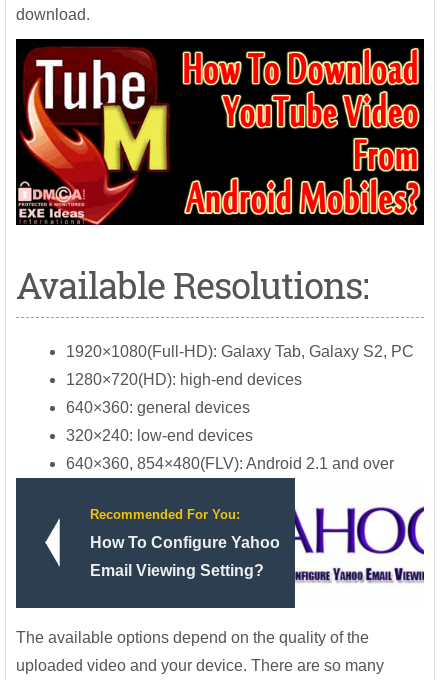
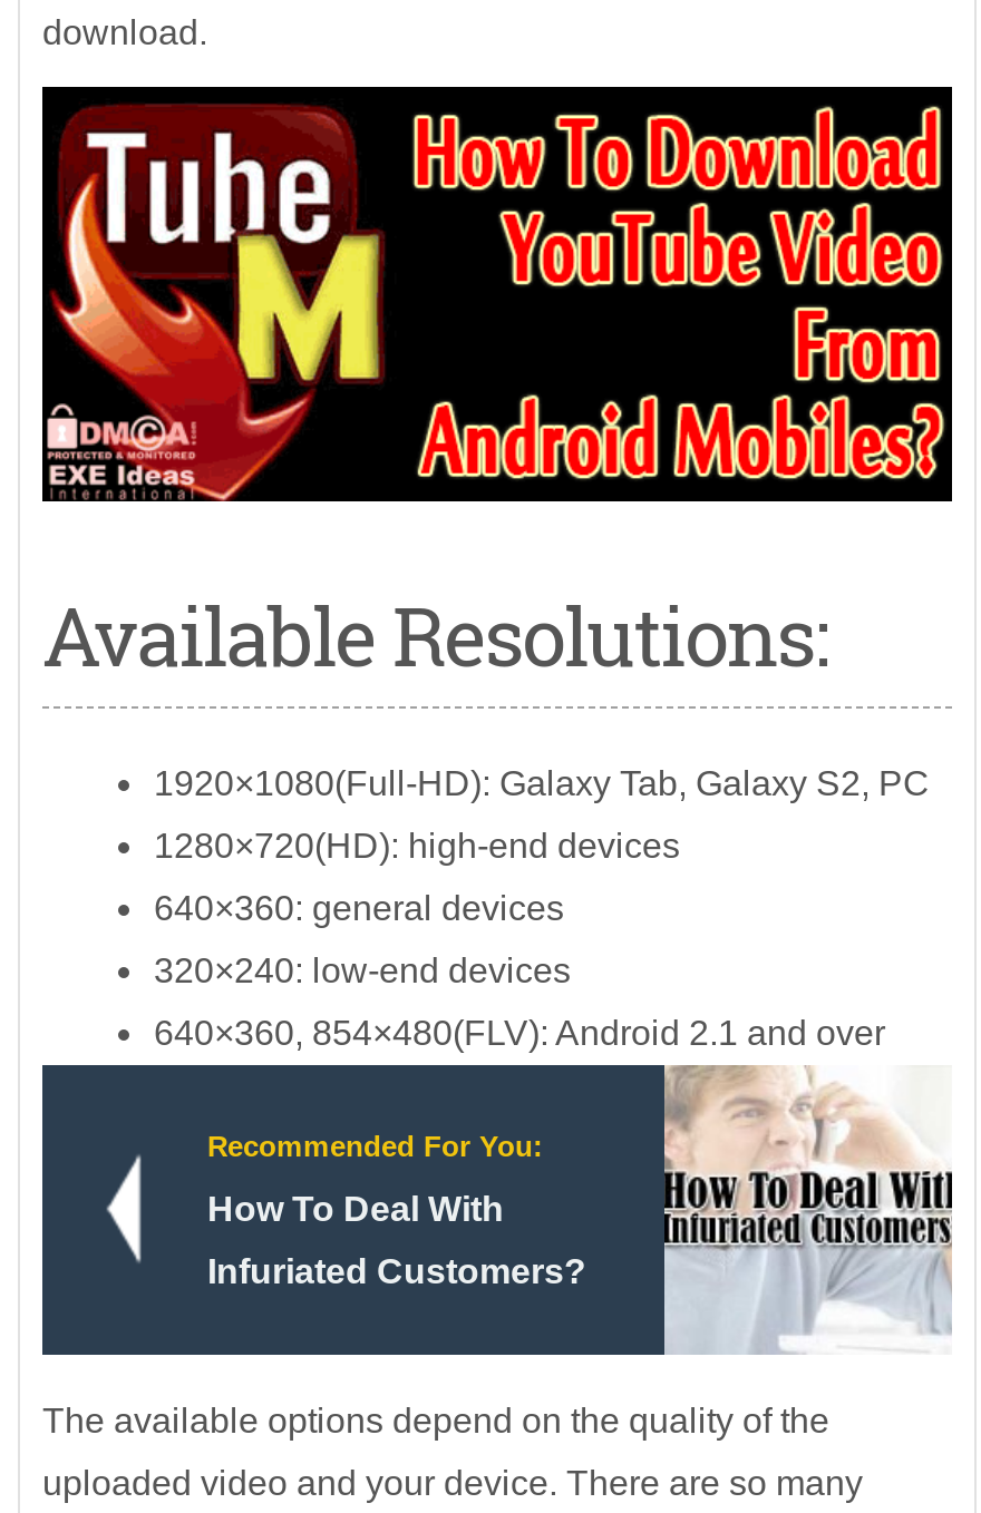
[90,478,425,607] [image] | Email Viewing Setting? -> [207,1063,954,1355] [image] | Infuriated Customers?
[90,534,280,551] How To Configure Yahoo -> [207,1190,504,1228] How To Deal With

